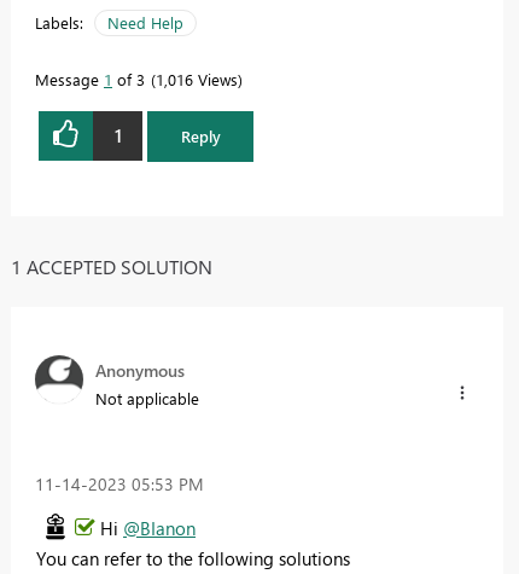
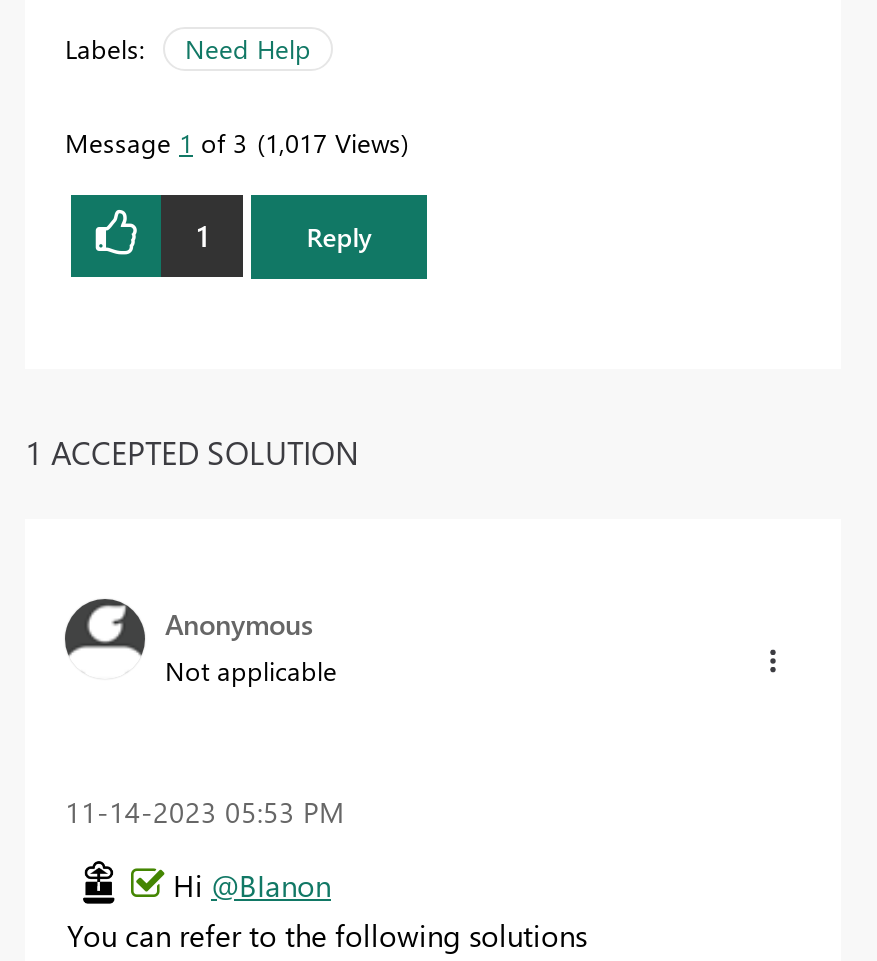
[35,68,238,89] Message 1 of 3 1,016 Views -> [65,124,401,158] Message 1 of 3 1,017 Views

